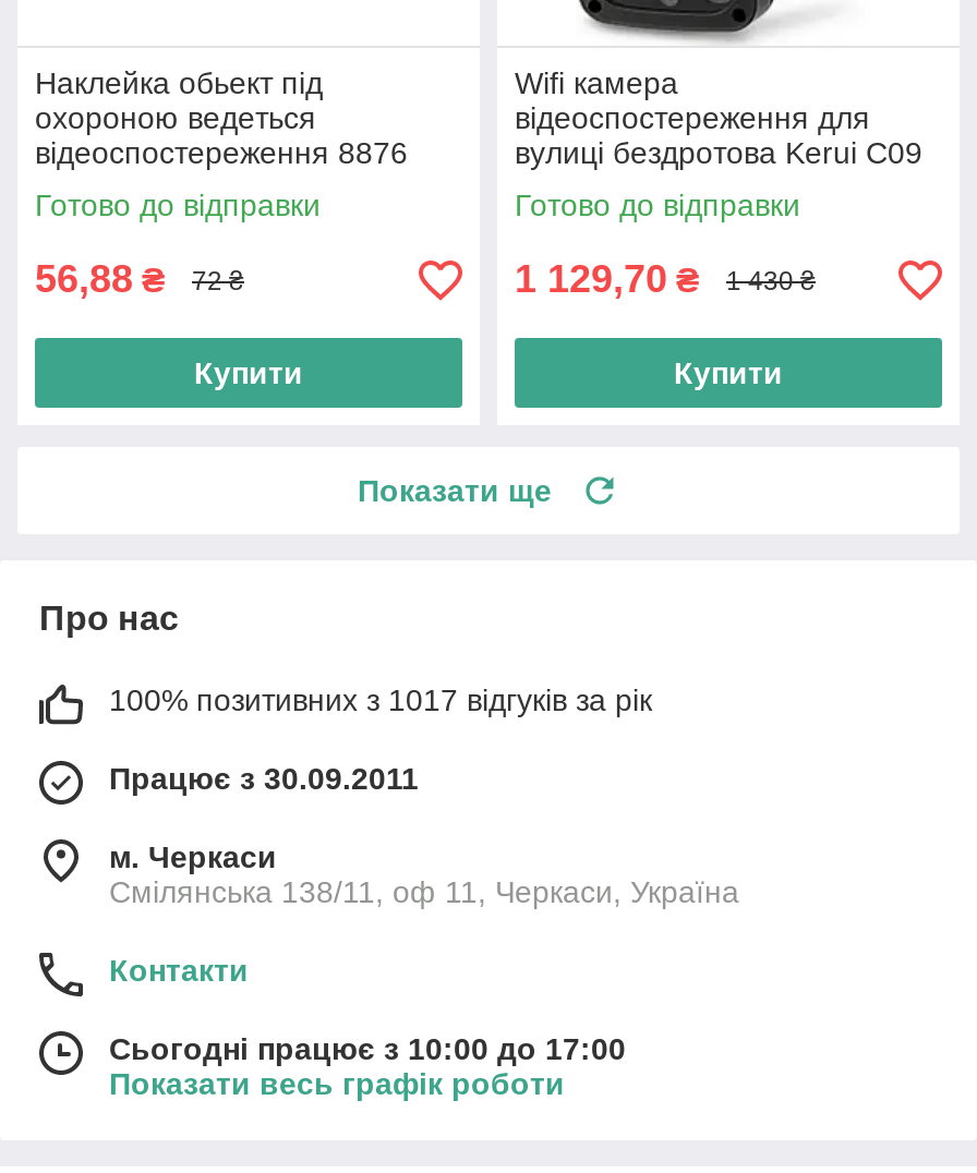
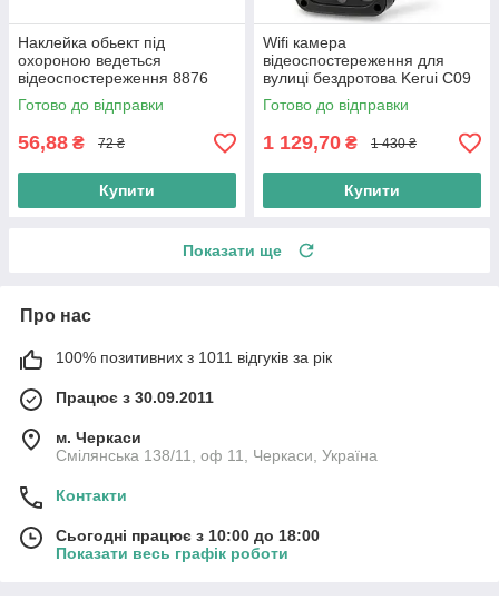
[109,684,652,718] 100% позитивних з 1017 відгуків за рік -> [56,349,332,367] 100% позитивних з 1011 відгуків за рік
[109,1032,626,1067] Сьогодні працює з 10:00 до 17:00 -> [56,527,320,545] Сьогодні працює з 10:00 до 18:00

